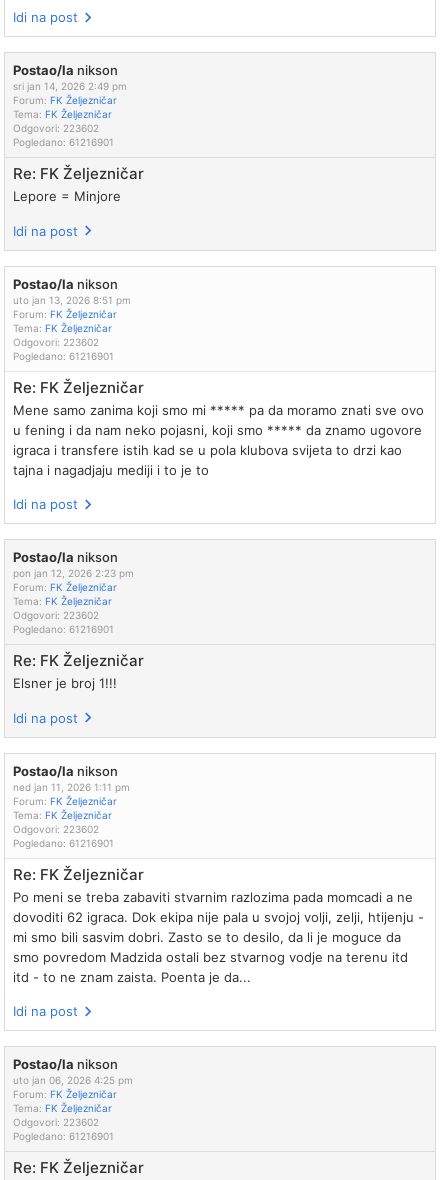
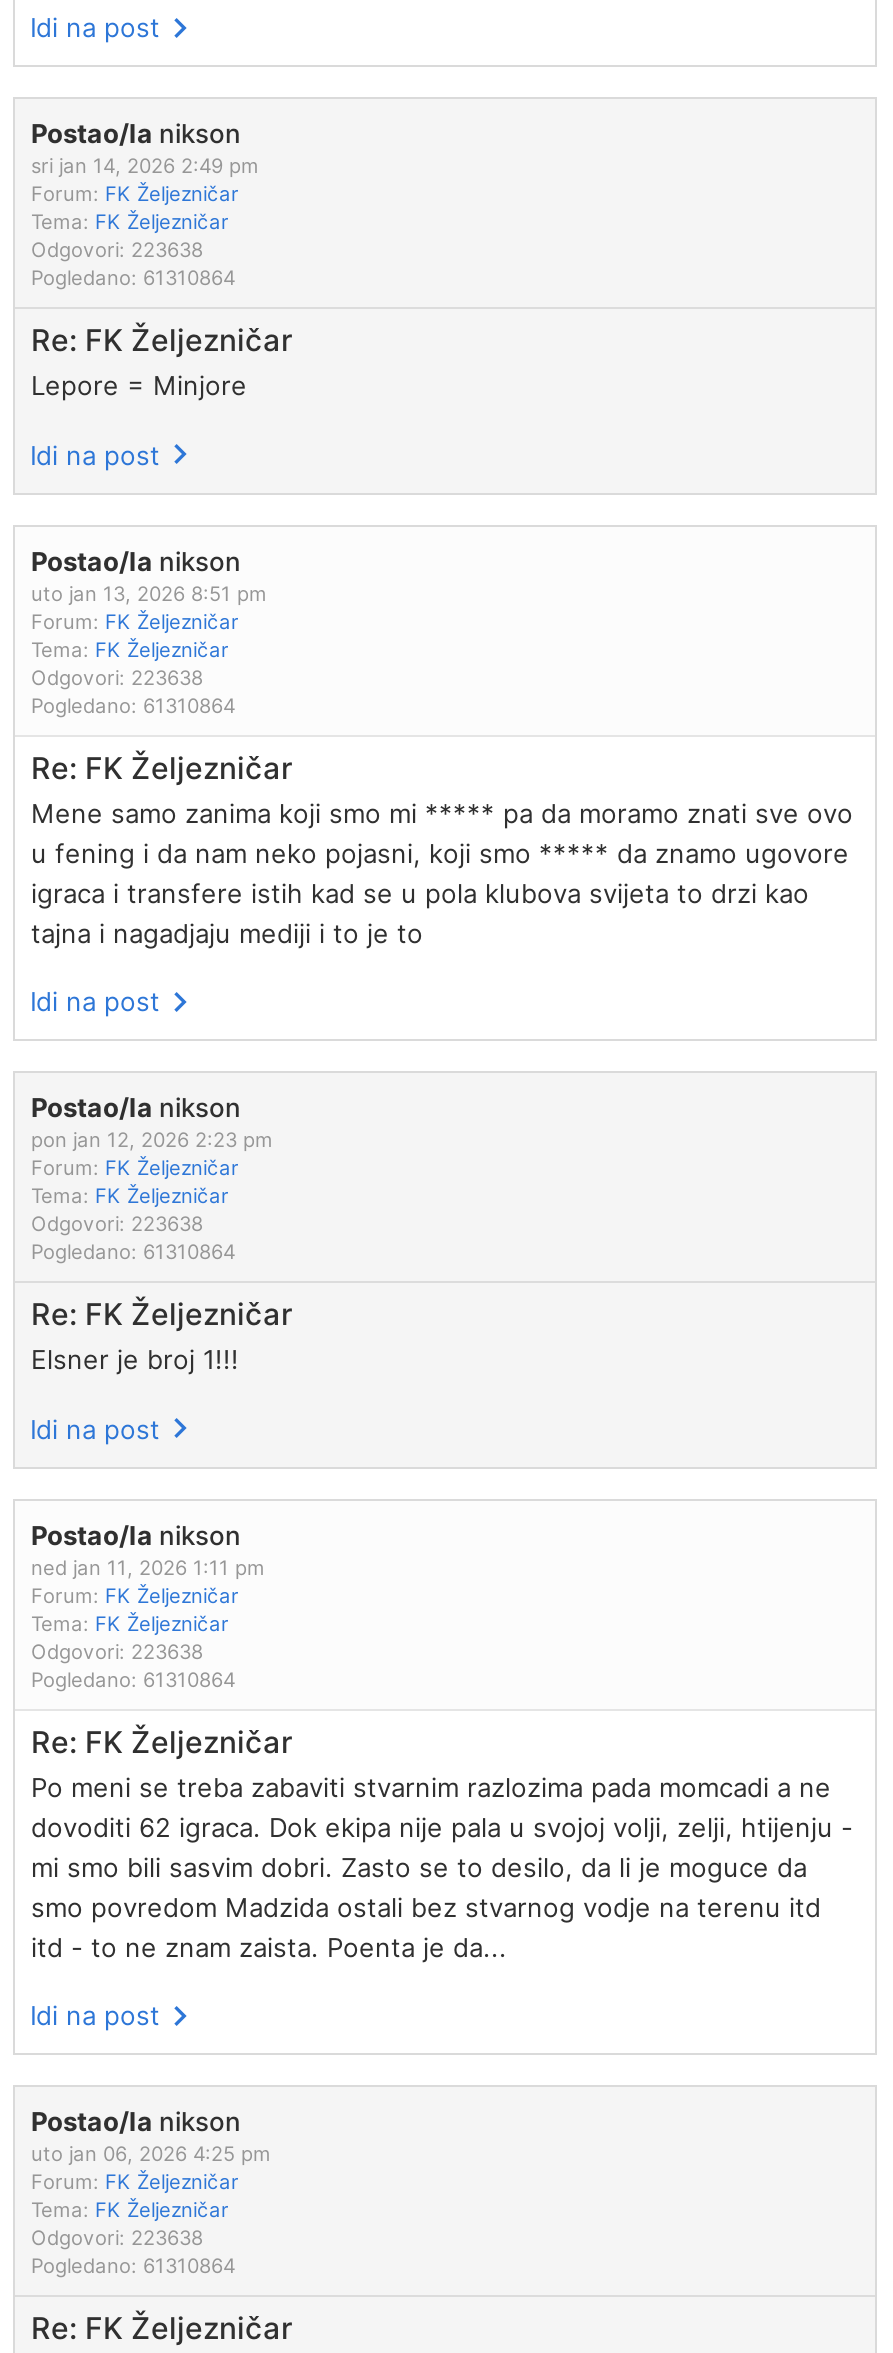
[13,122,99,134] Odgovori: 223602 -> [31,238,203,262] Odgovori: 223638
[13,136,114,148] Pogledano: 61216901 -> [31,266,235,290] Pogledano: 61310864
[13,336,99,348] Odgovori: 223602 -> [31,665,203,689] Odgovori: 223638
[13,350,114,362] Pogledano: 61216901 -> [31,693,235,717] Pogledano: 61310864
[13,609,99,621] Odgovori: 223602 -> [31,1212,203,1236] Odgovori: 223638
[13,623,114,635] Pogledano: 61216901 -> [31,1240,235,1264] Pogledano: 61310864
[13,823,99,835] Odgovori: 223602 -> [31,1639,203,1663] Odgovori: 223638
[13,837,114,849] Pogledano: 61216901 -> [31,1667,235,1691] Pogledano: 61310864
[13,1116,99,1128] Odgovori: 223602 -> [31,2225,203,2249] Odgovori: 223638
[13,1130,114,1142] Pogledano: 61216901 -> [31,2253,235,2277] Pogledano: 61310864

